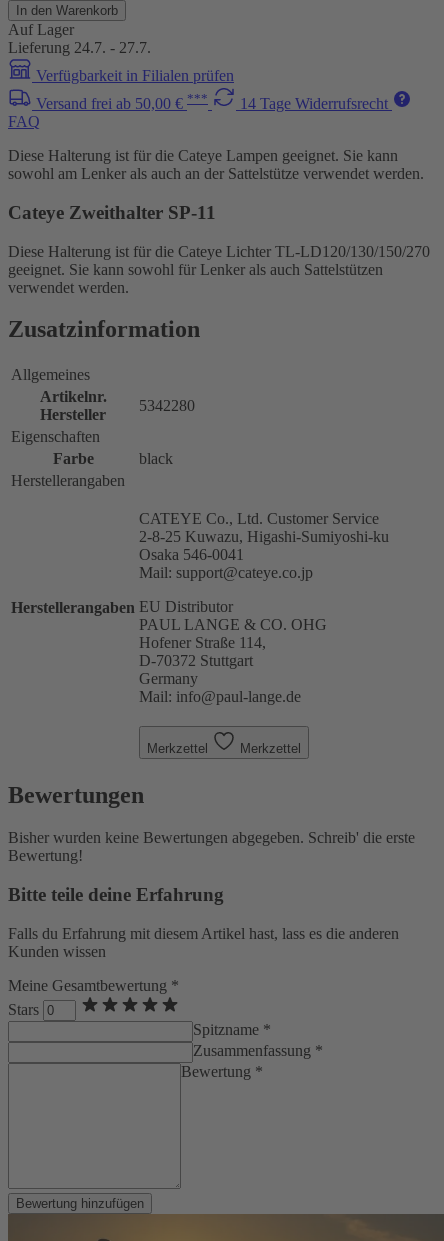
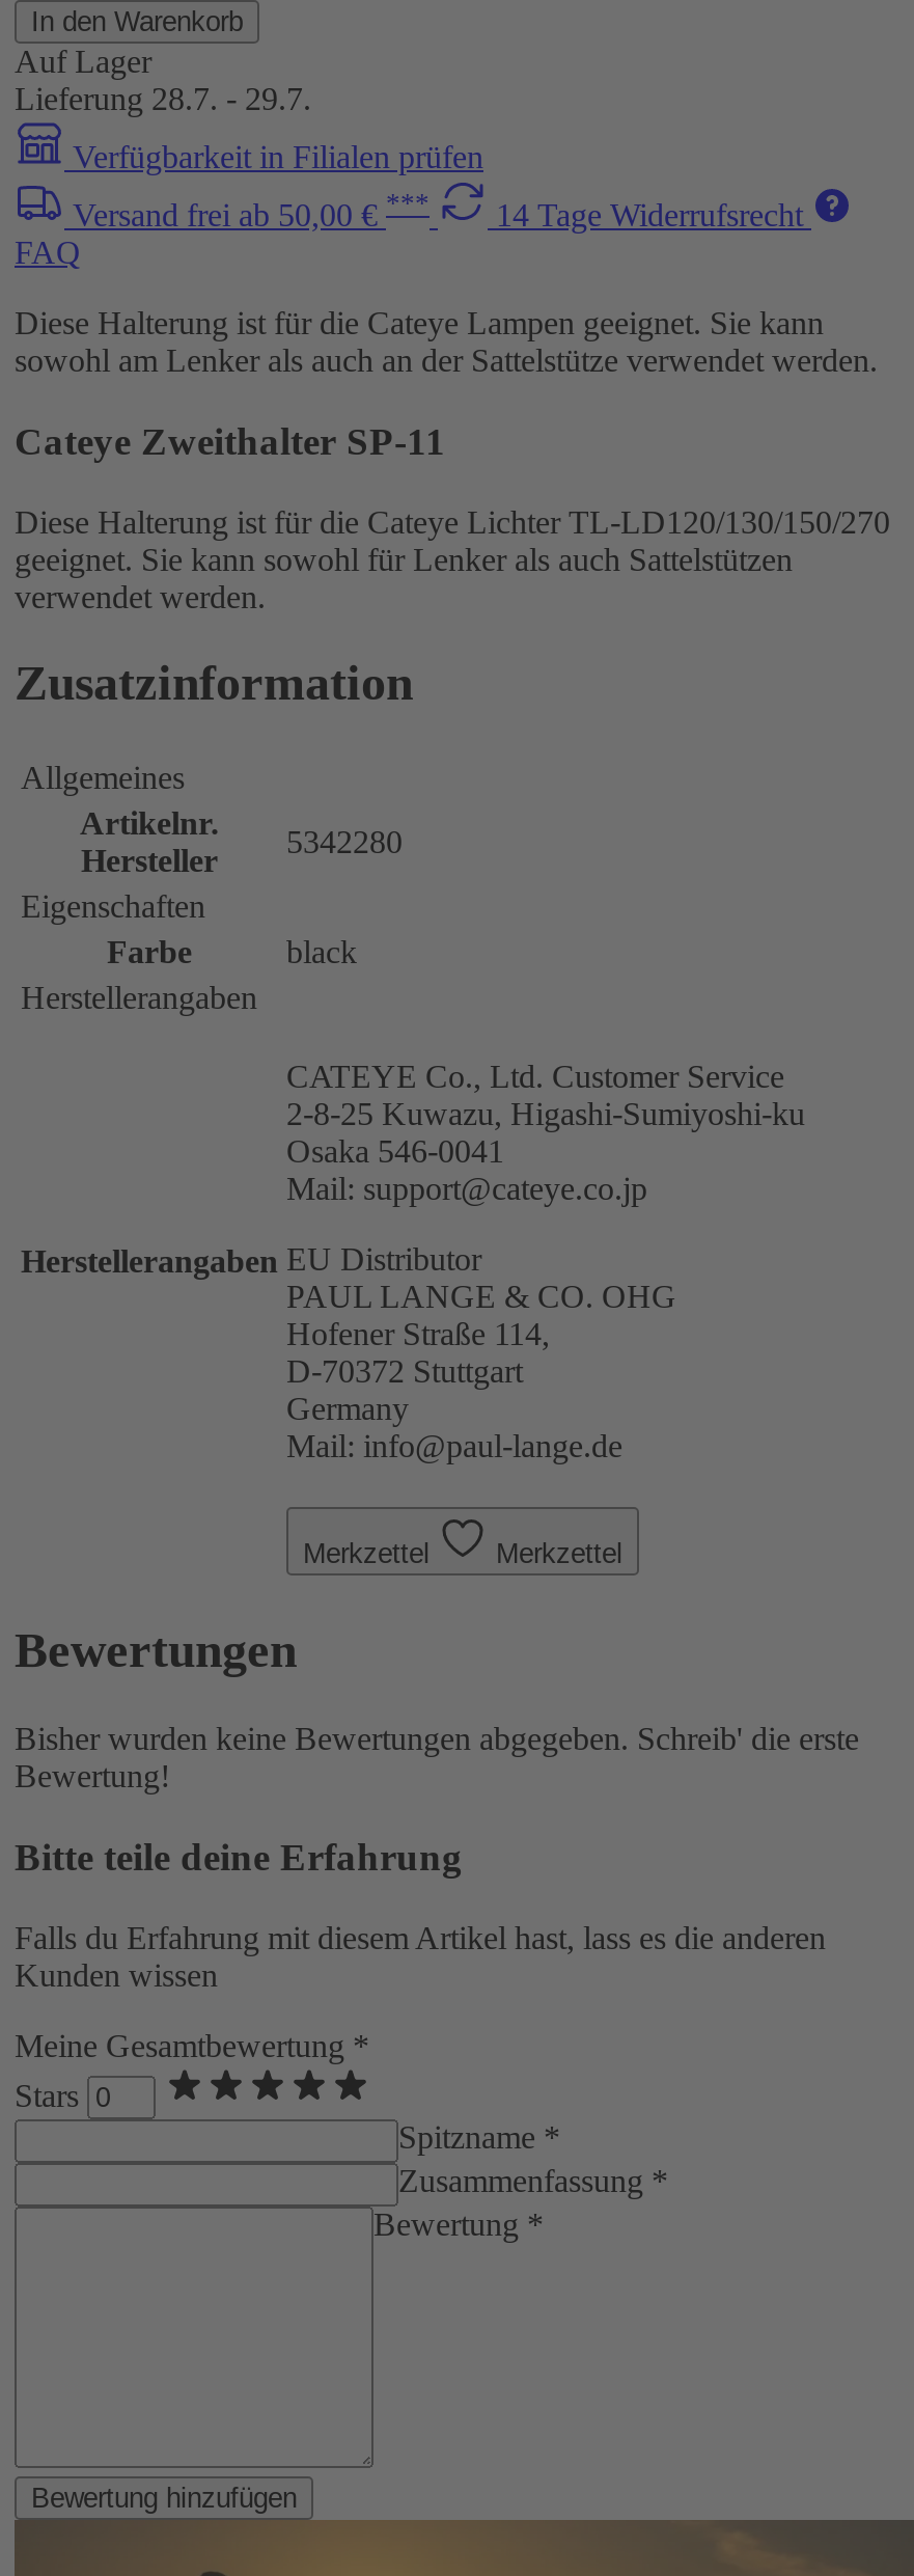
[8,39,151,56] Lieferung 24.7. - 27.7. -> [15,81,311,116] Lieferung 28.7. - 29.7.

